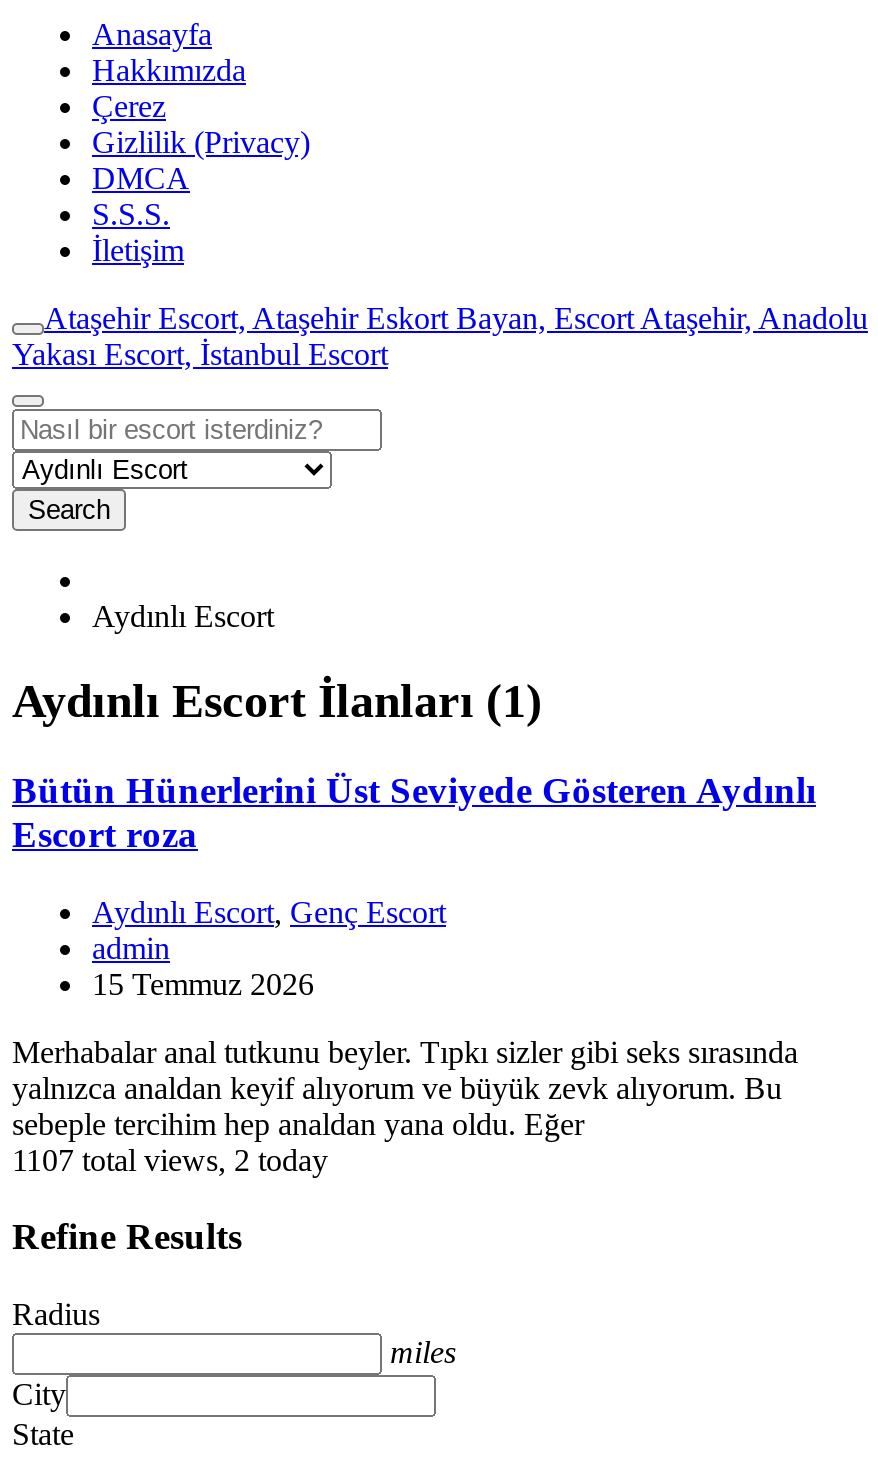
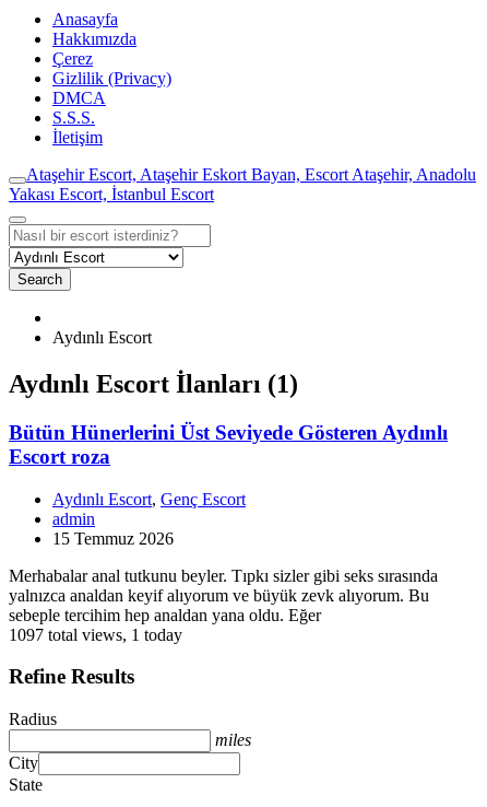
[12,1142,328,1176] 1107 total views, 2 today -> [9,625,182,644] 1097 total views, 1 today

